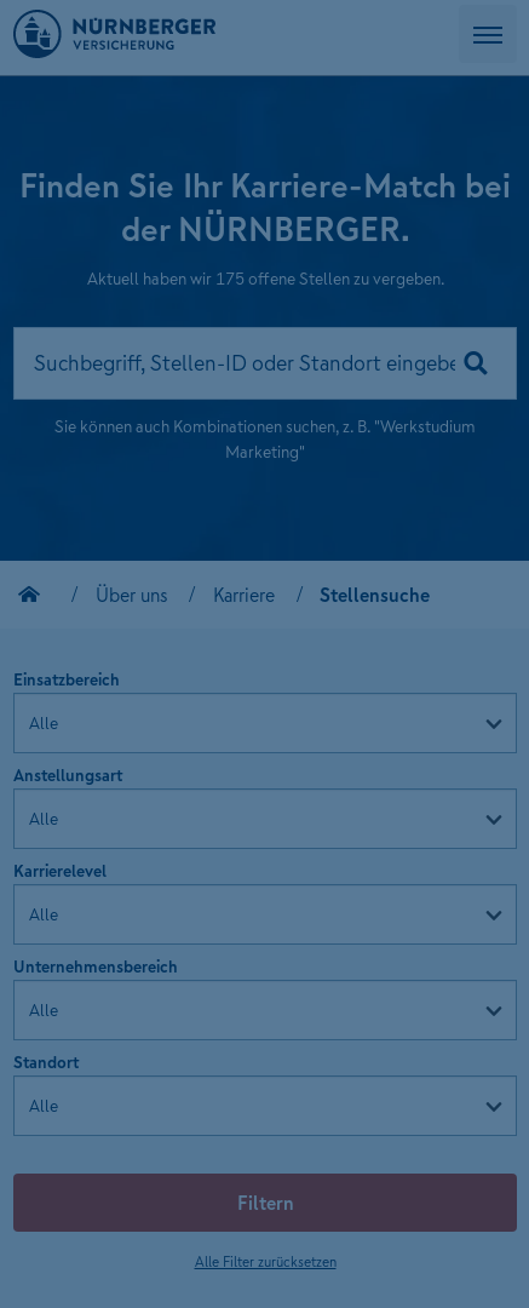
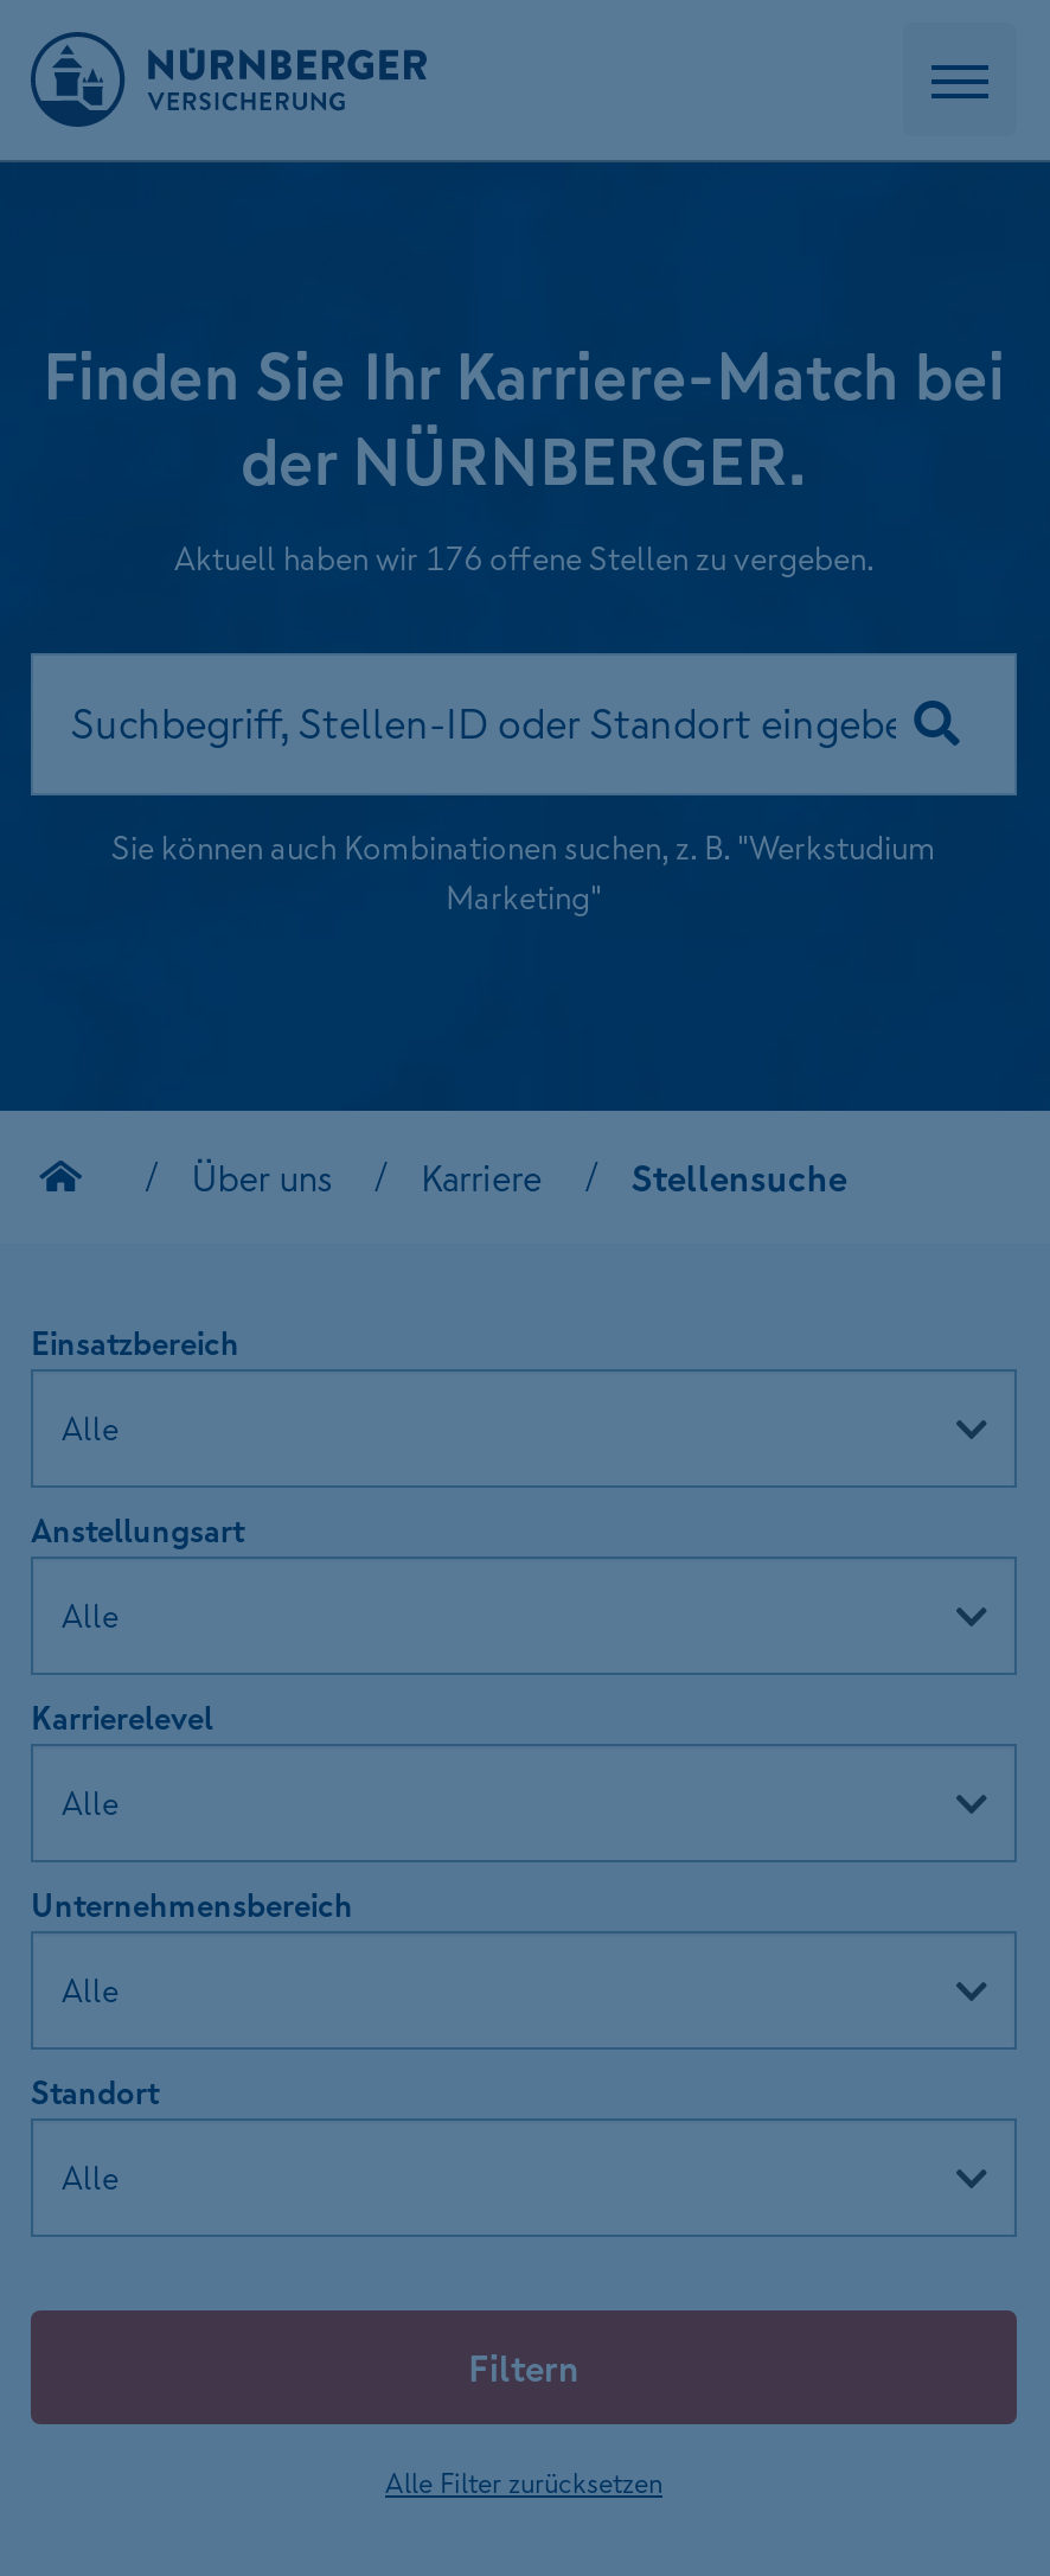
[87,266,444,290] Aktuell haben wir 175 offene Stellen zu vergeben. -> [174,533,873,581] Aktuell haben wir 176 offene Stellen zu vergeben.

